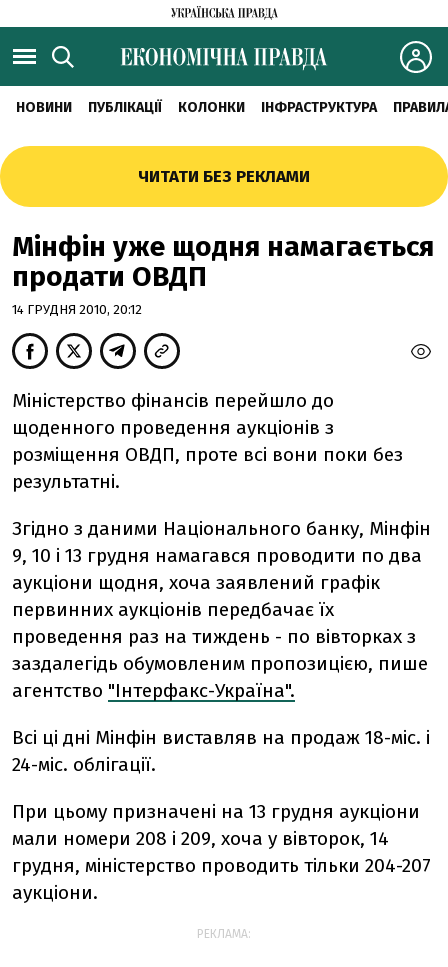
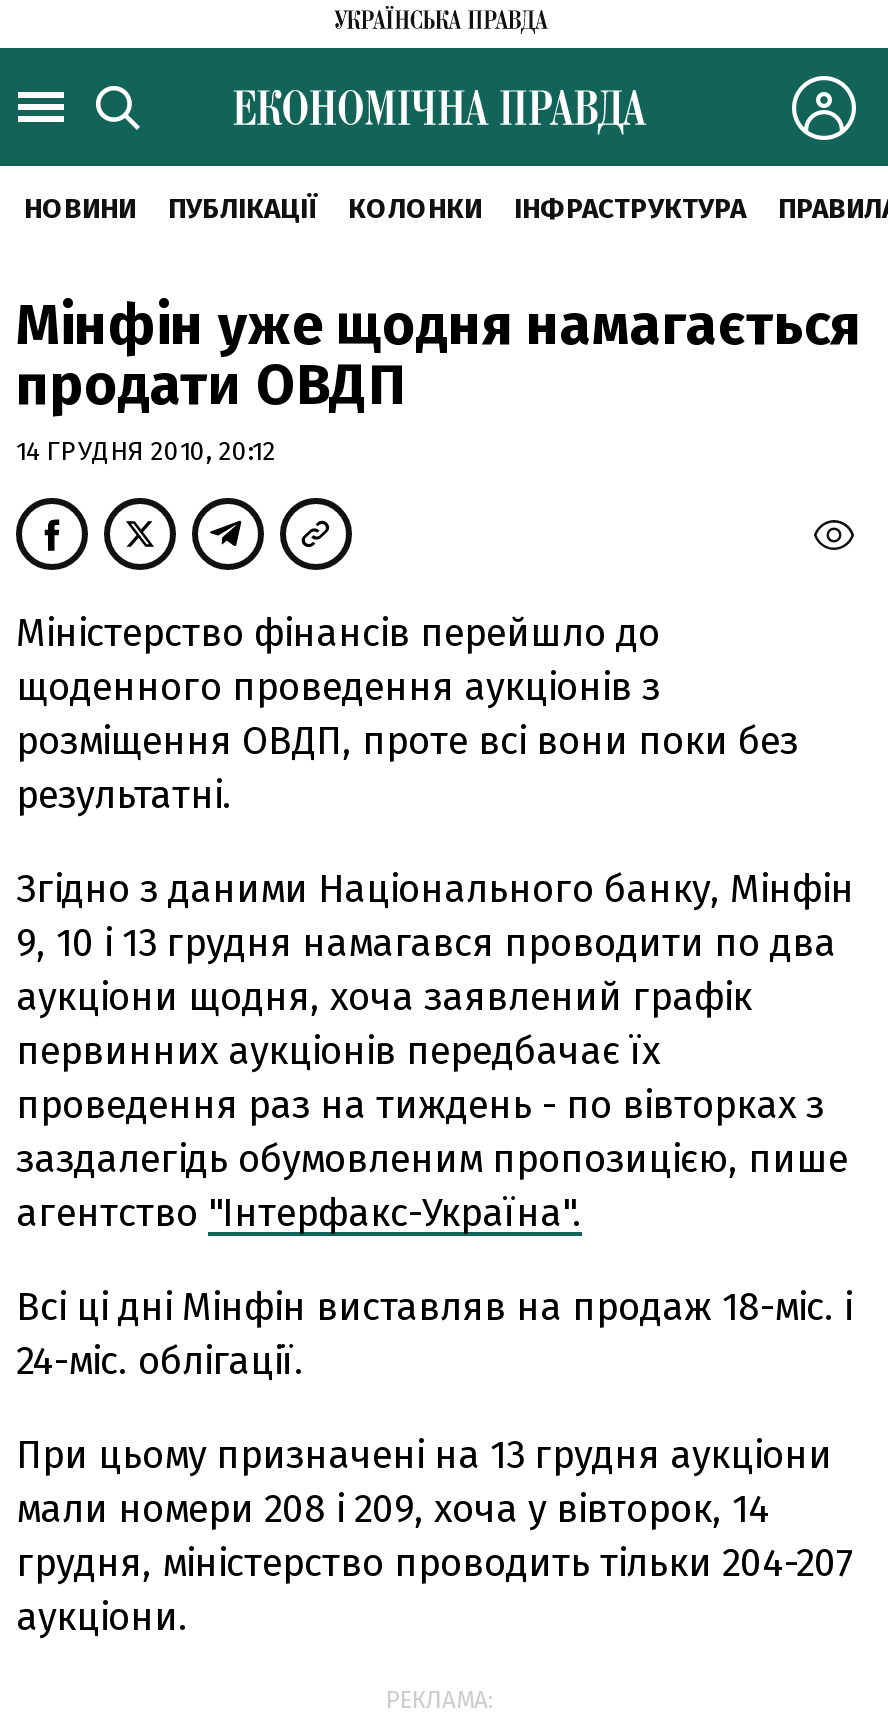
[138,166,310,187] ЧИТАТИ БЕЗ РЕКЛАМИ -> none

